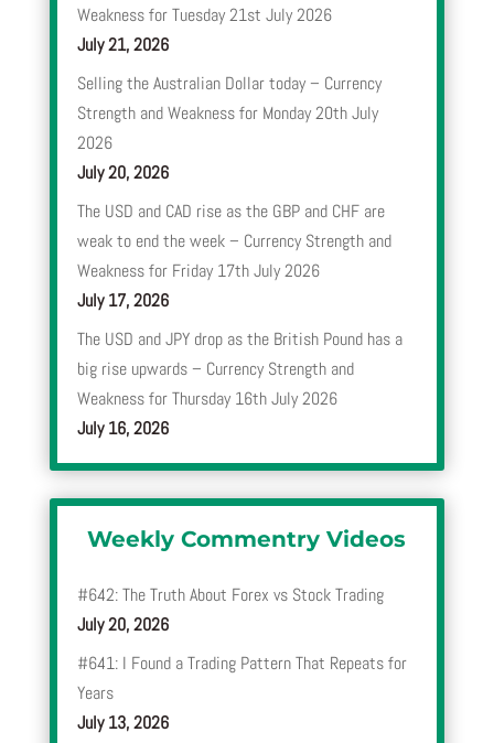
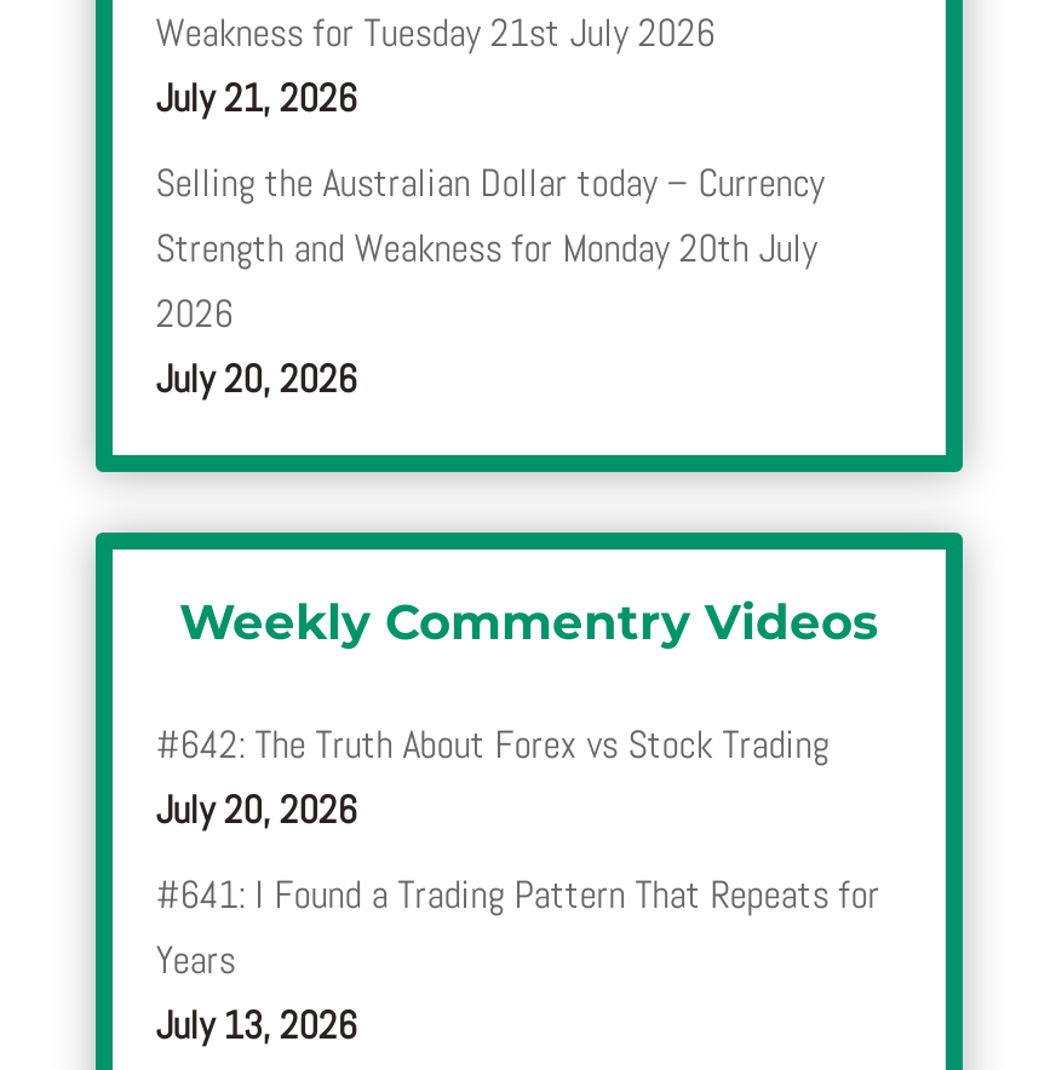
[77,200,402,440] The USD and CAD rise as the GBP and CHF are | weak to end the week – Currency Strength and | Weakness for Friday 17th July 2026 | July 17, 2026 | The USD and JPY drop as the British Pound has a | big rise upwards – Currency Strength and | Weakness for Thursday 16th July 2026 | July 16, 2026 -> none

